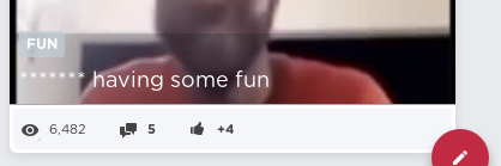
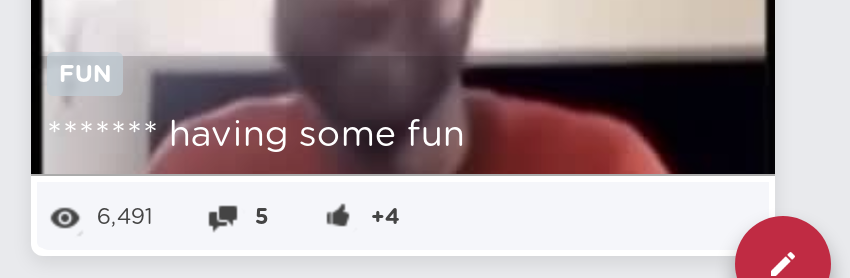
[49,123,86,136] 6,482 -> [97,206,153,228] 6,491

